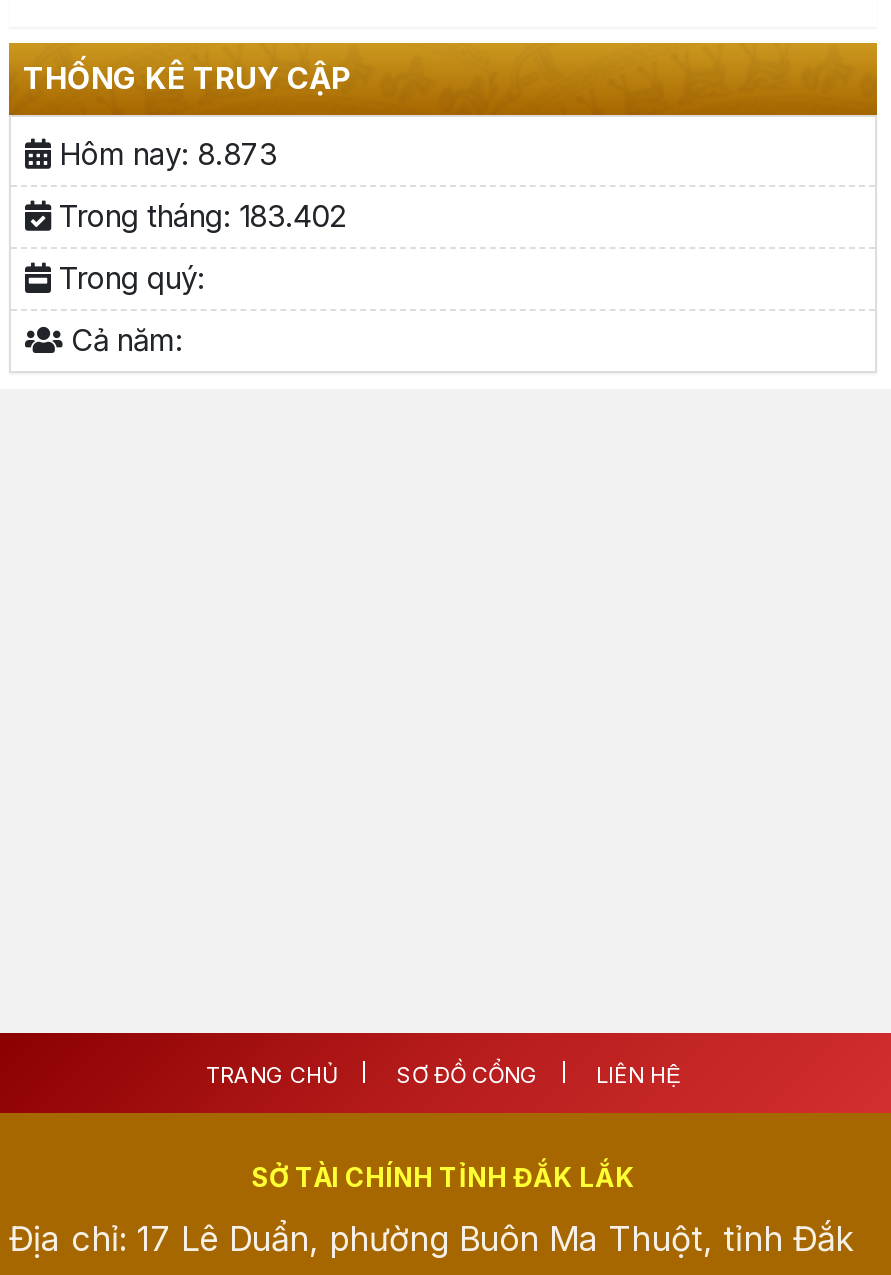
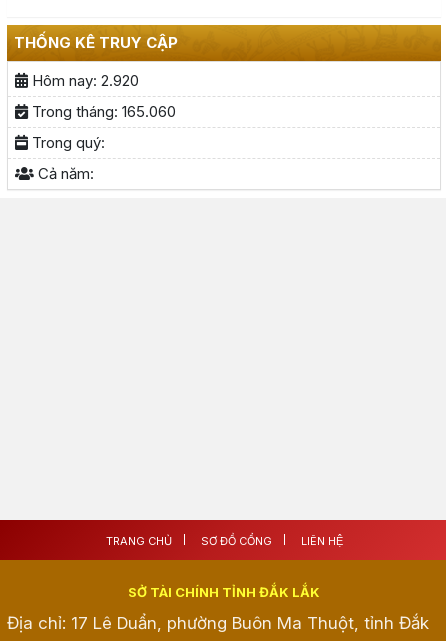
[51,136,277,174] Hôm nay: 8.873 -> [28,71,139,90] Hôm nay: 2.920
[51,198,345,236] Trong tháng: 183.402 -> [28,102,176,121] Trong tháng: 165.060

